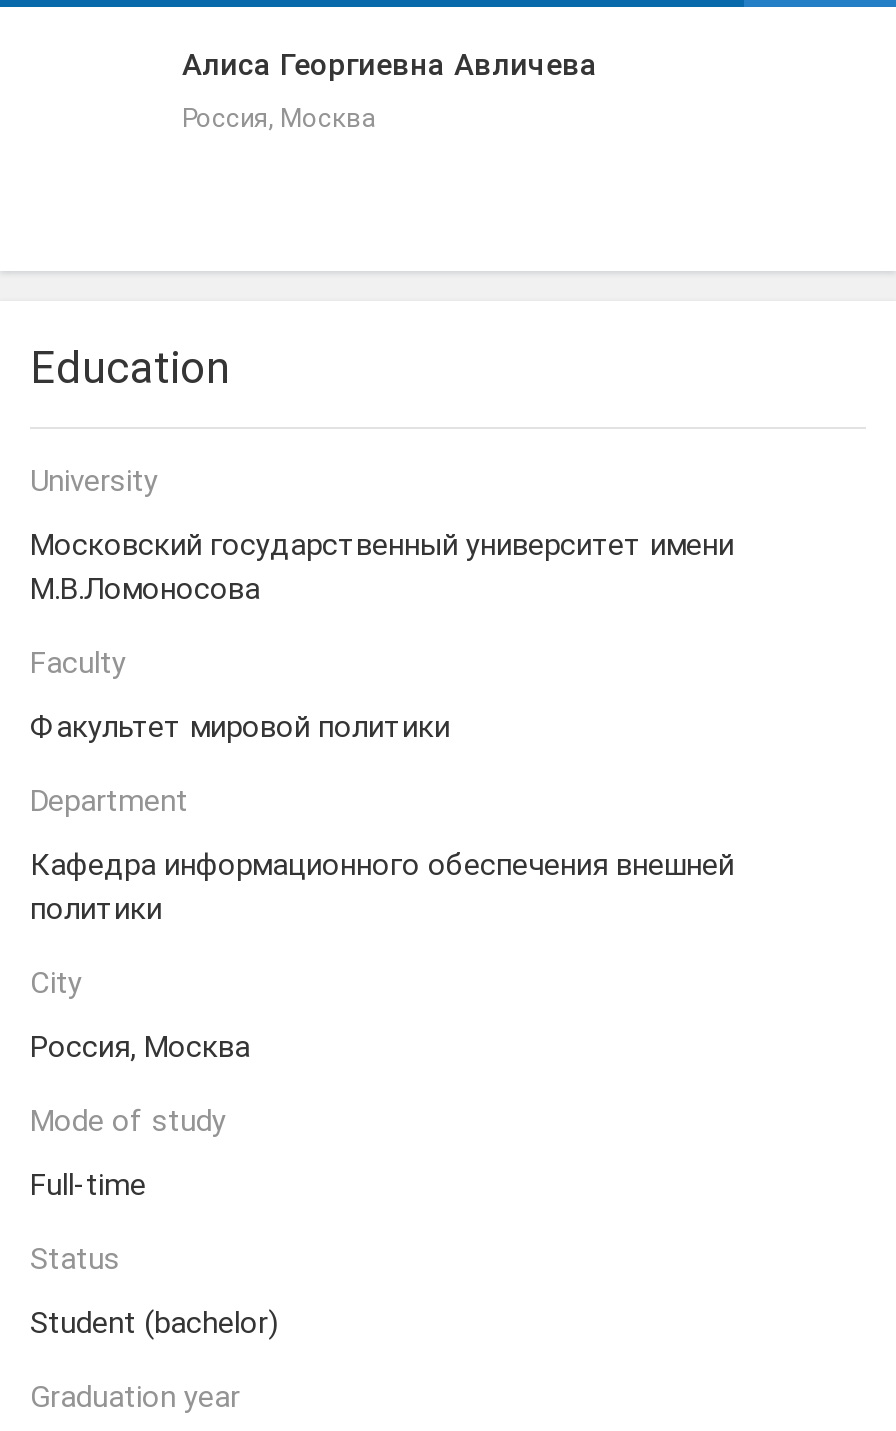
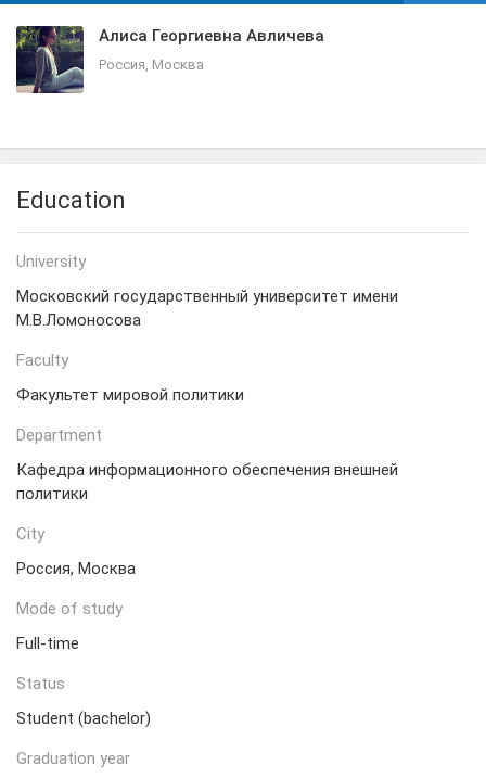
none -> [15,25,85,94] [image]

